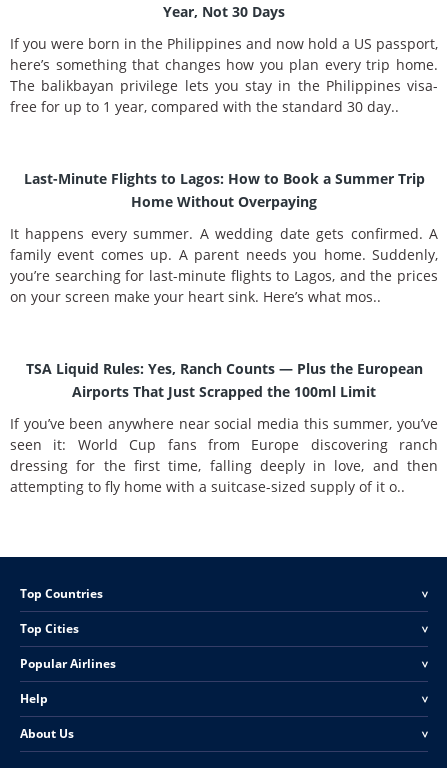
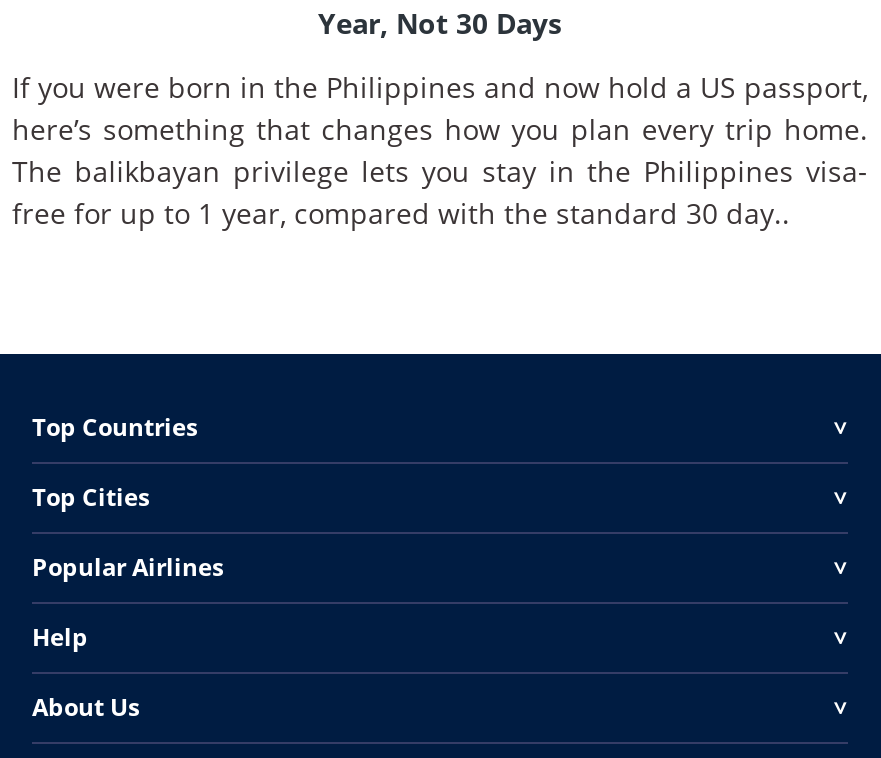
[10,169,438,306] Last-Minute Flights to Lagos: How to Book a Summer Trip | Home Without Overpaying | It happens every summer. A wedding date gets confirmed. A | family event comes up. A parent needs you home. Suddenly, | you’re searching for last-minute flights to Lagos, and the prices | on your screen make your heart sink. Here’s what mos.. -> none
[10,359,438,496] TSA Liquid Rules: Yes, Ranch Counts — Plus the European | Airports That Just Scrapped the 100ml Limit | If you’ve been anywhere near social media this summer, you’ve | seen it: World Cup fans from Europe discovering ranch | dressing for the first time, falling deeply in love, and then | attempting to fly home with a suitcase-sized supply of it o.. -> none

